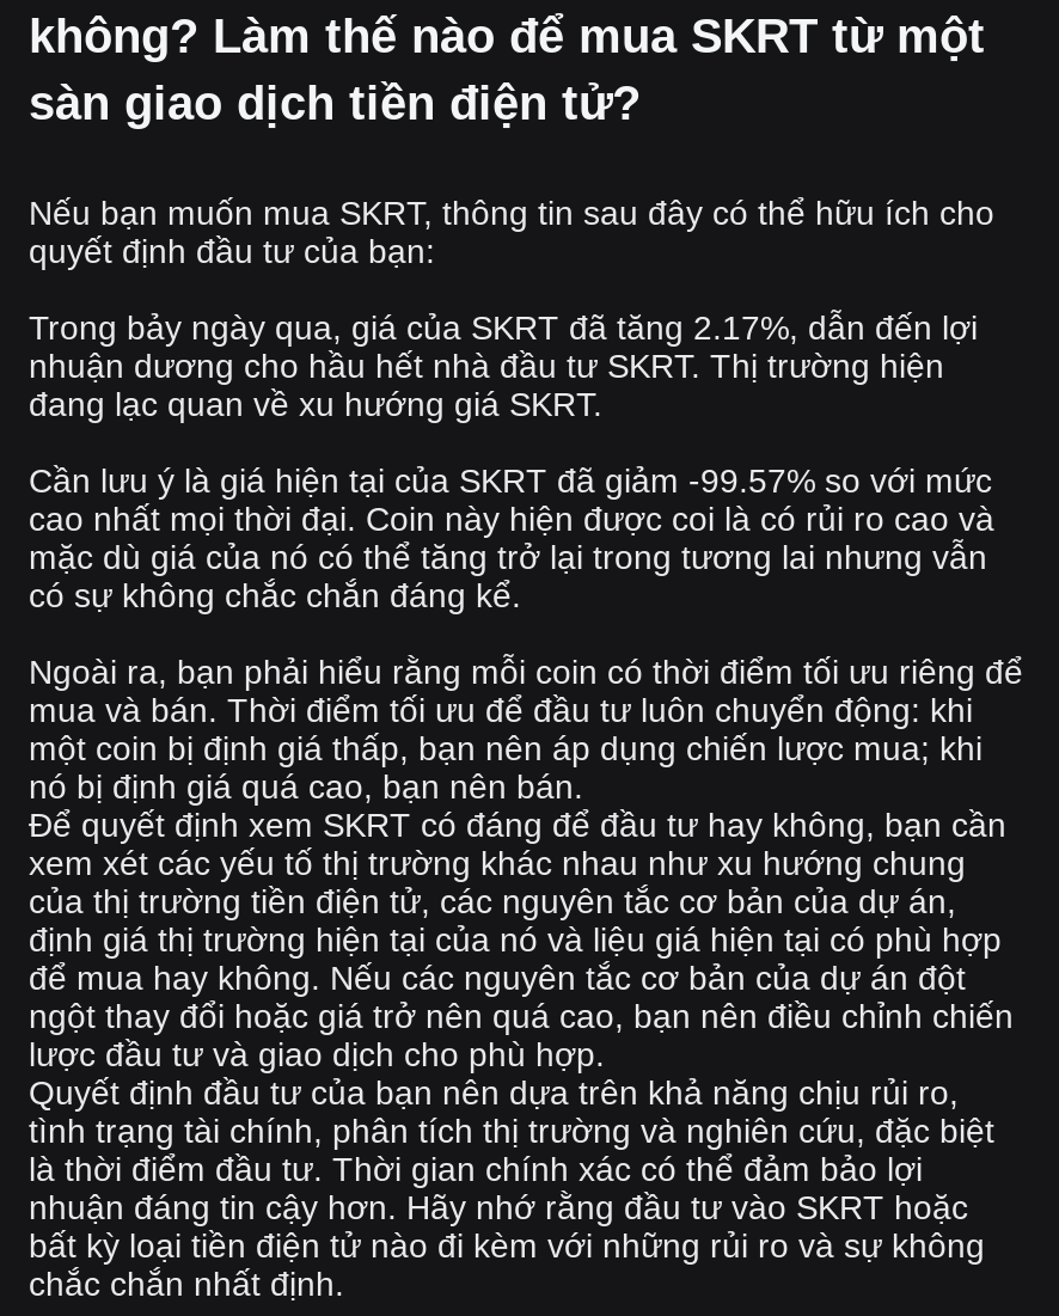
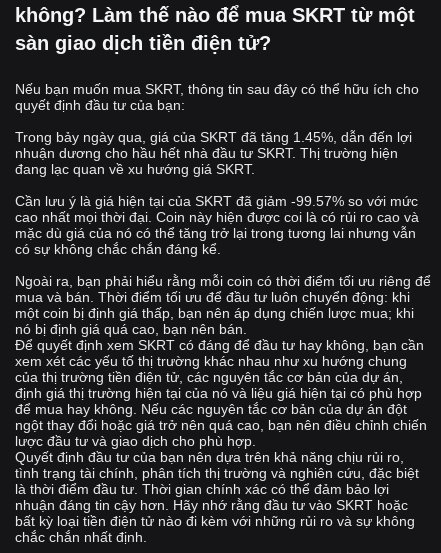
[29,308,978,347] Trong bảy ngày qua, giá của SKRT đã tăng 2.17%, dẫn đến lợi -> [15,129,412,145] Trong bảy ngày qua, giá của SKRT đã tăng 1.45%, dẫn đến lợi

